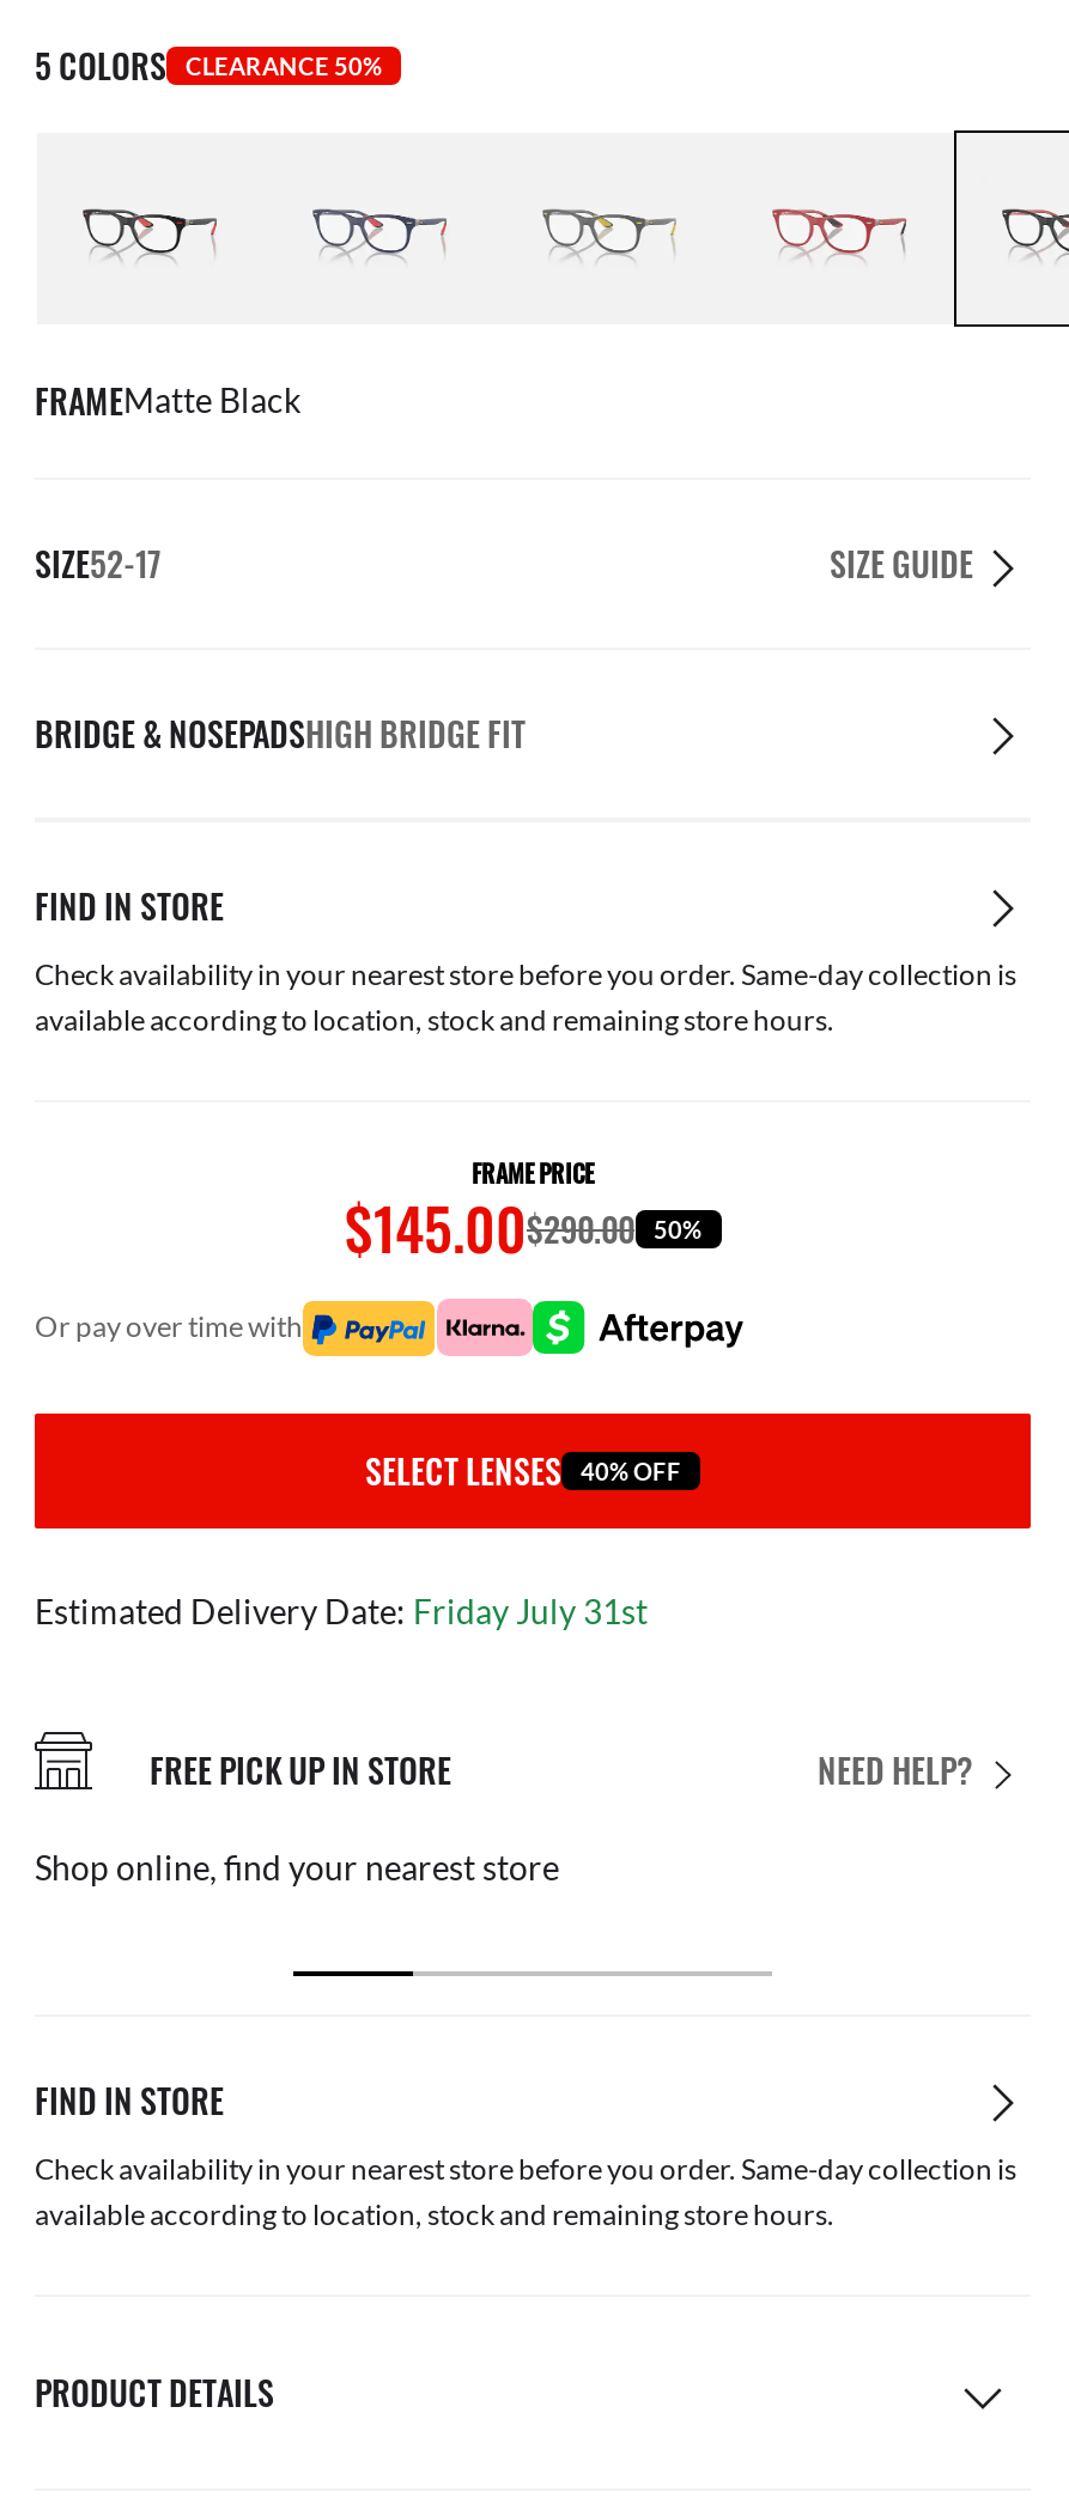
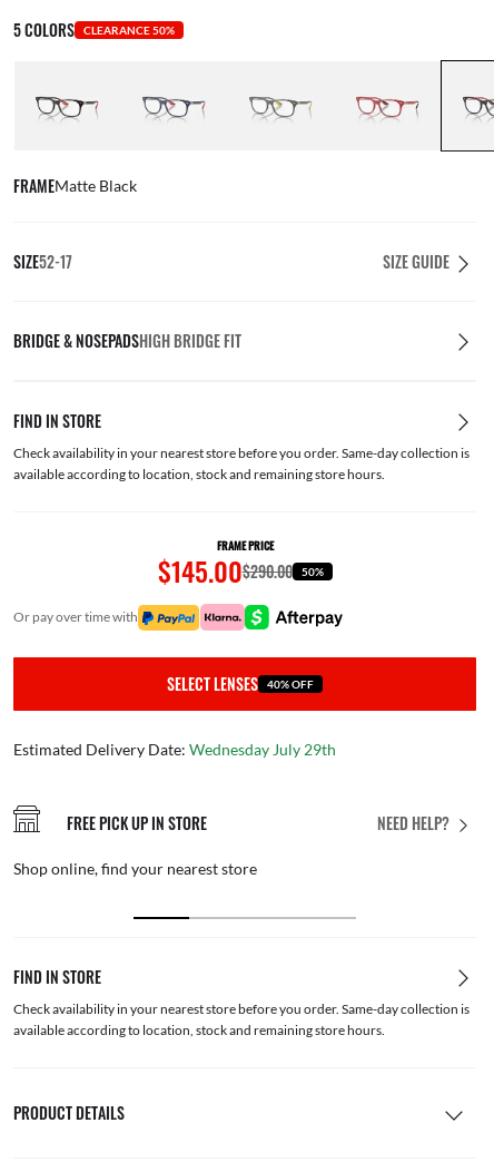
[35,1591,648,1631] Estimated Delivery Date: Friday July 31st -> [13,740,336,759] Estimated Delivery Date: Wednesday July 29th

